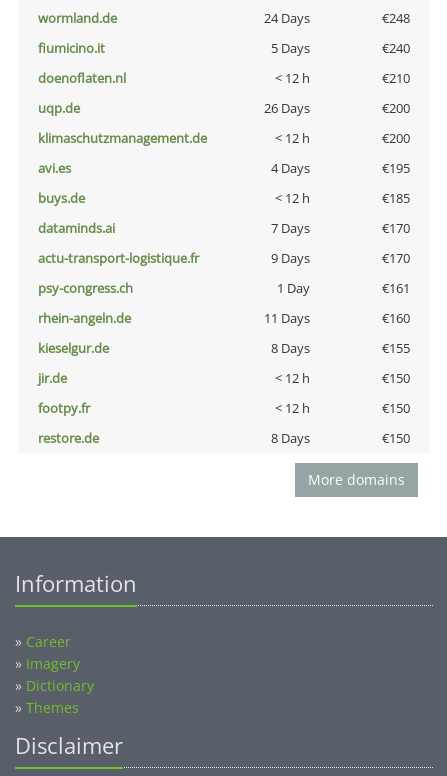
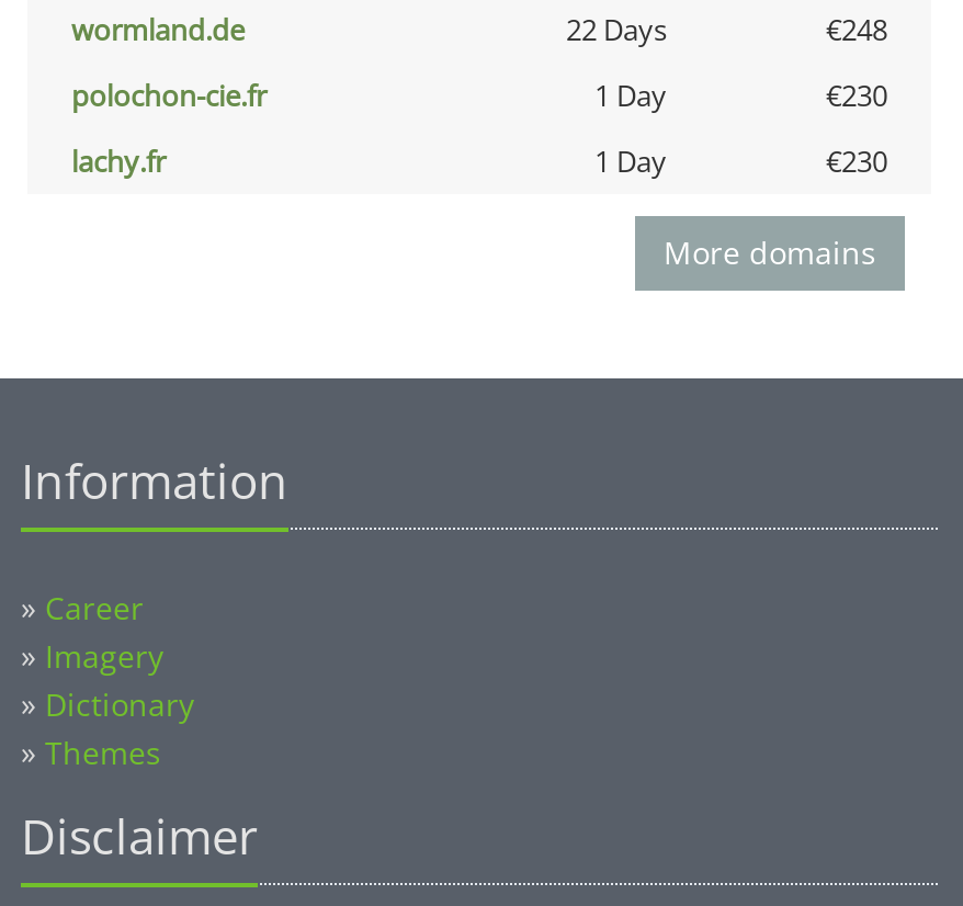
[263,9,309,27] 24 Days -> [566,10,667,49] 22 Days
[38,39,410,297] fiumicino.it | 5 Days | €240 | doenoflaten.nl | < 12 h | €210 | uqp.de | 26 Days | €200 | klimaschutzmanagement.de | < 12 h | €200 | avi.es | 4 Days | €195 | buys.de | < 12 h | €185 | dataminds.ai | 7 Days | €170 | actu-transport-logistique.fr | 9 Days | €170 | psy-congress.ch -> [71,76,267,115] polochon-cie.fr
[38,279,410,447] €161 | rhein-angeln.de | 11 Days | €160 | kieselgur.de | 8 Days | €155 | jir.de | < 12 h | €150 | footpy.fr | < 12 h | €150 | restore.de | 8 Days | €150 -> [71,76,887,181] €230 | lachy.fr | 1 Day | €230

